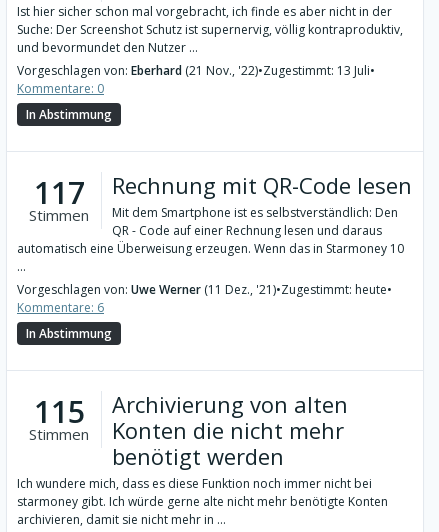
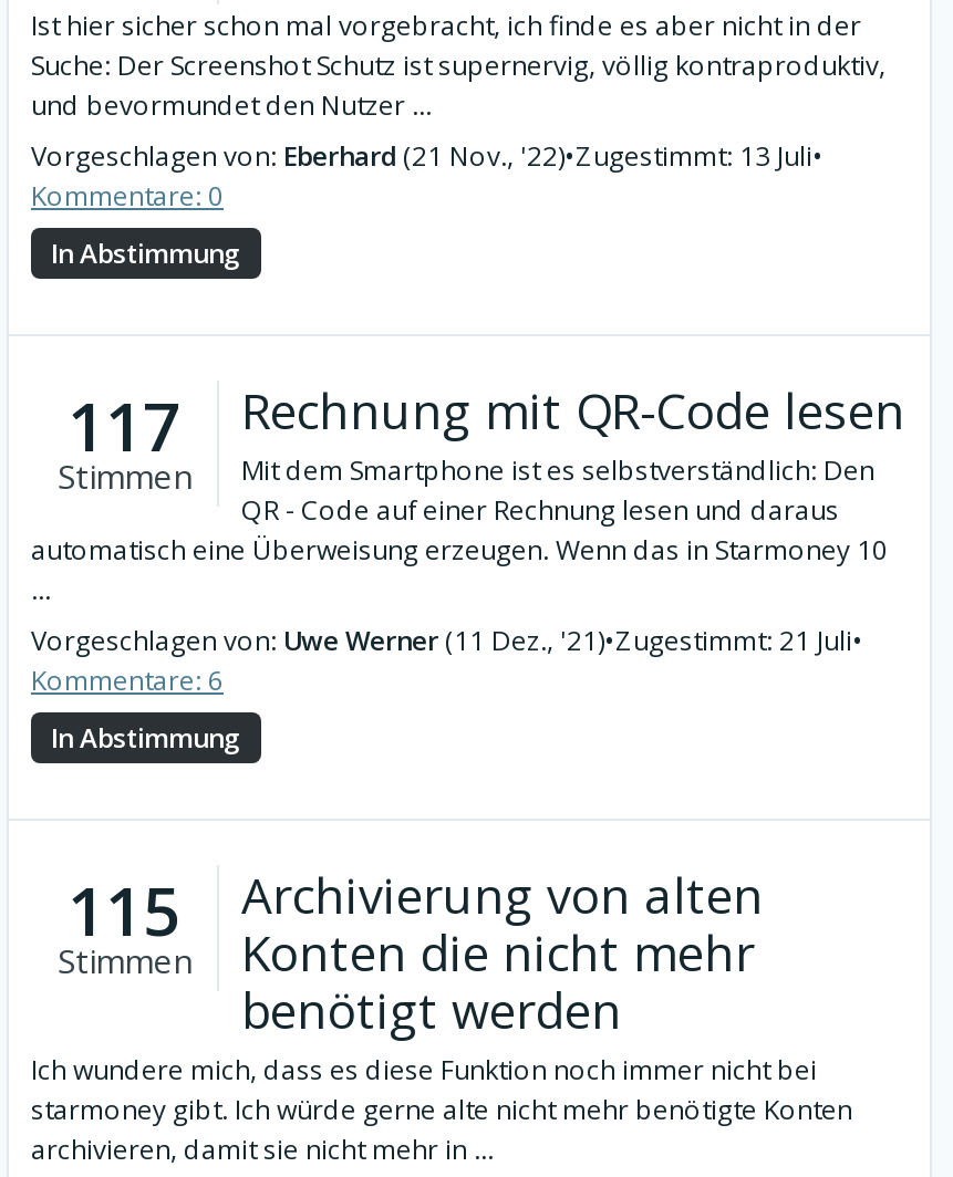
[17,281,392,298] Vorgeschlagen von: Uwe Werner (11 Dez., '21) •Zugestimmt: heute• -> [31,622,863,659] Vorgeschlagen von: Uwe Werner (11 Dez., '21) •Zugestimmt: 21 Juli•

